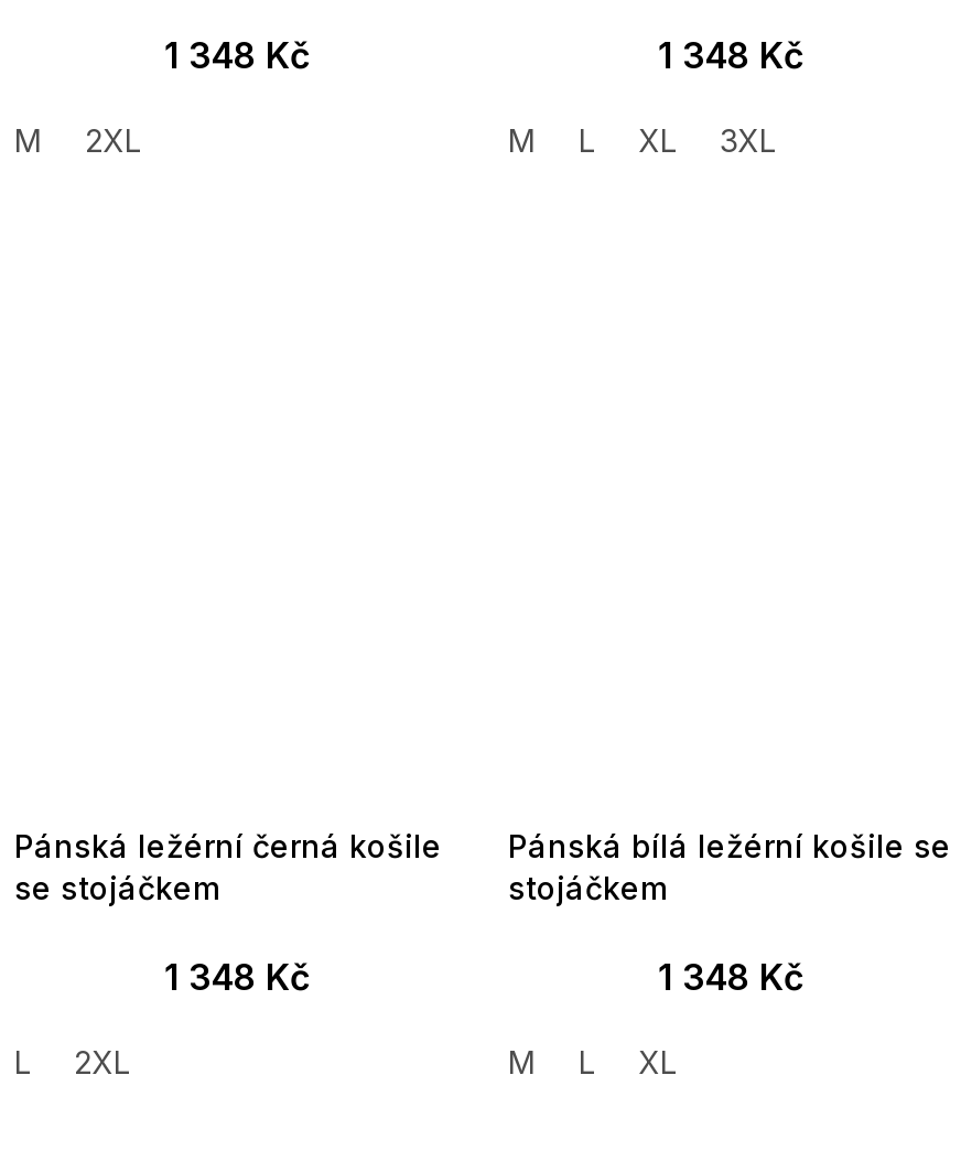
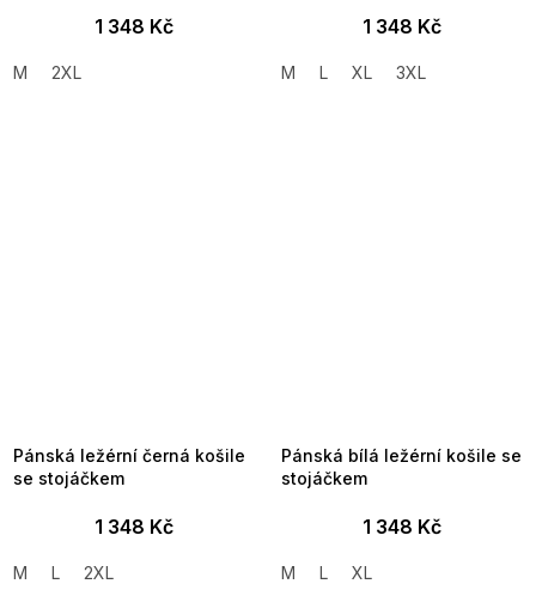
none -> [13,563,28,583] M

